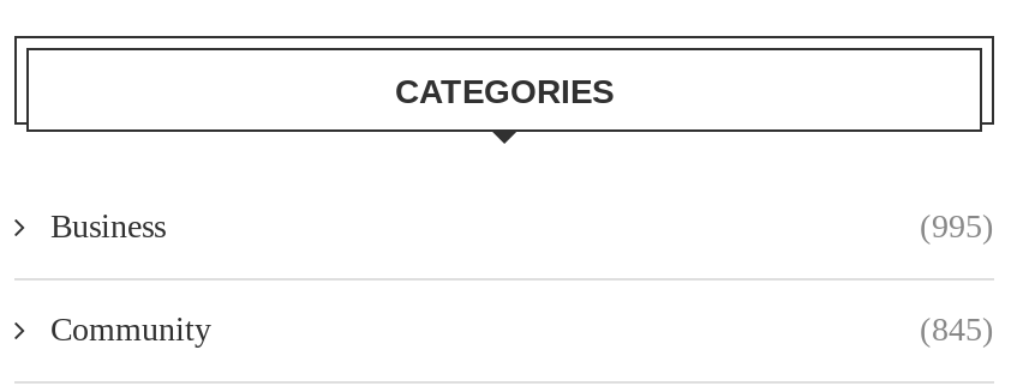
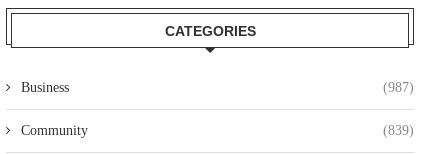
[920,209,994,245] (995) -> [383,80,414,95] (987)
[920,312,994,348] (845) -> [383,123,414,138] (839)

